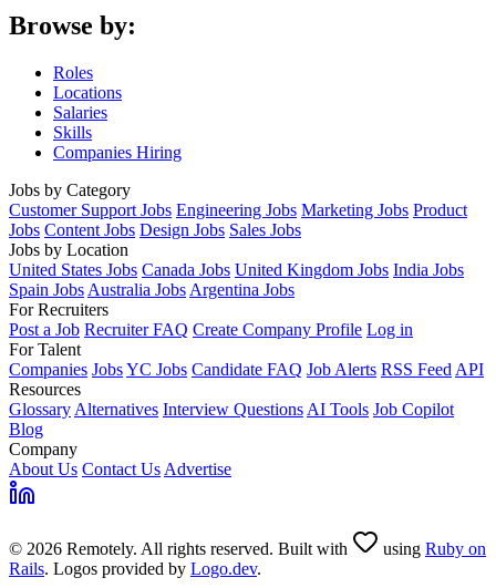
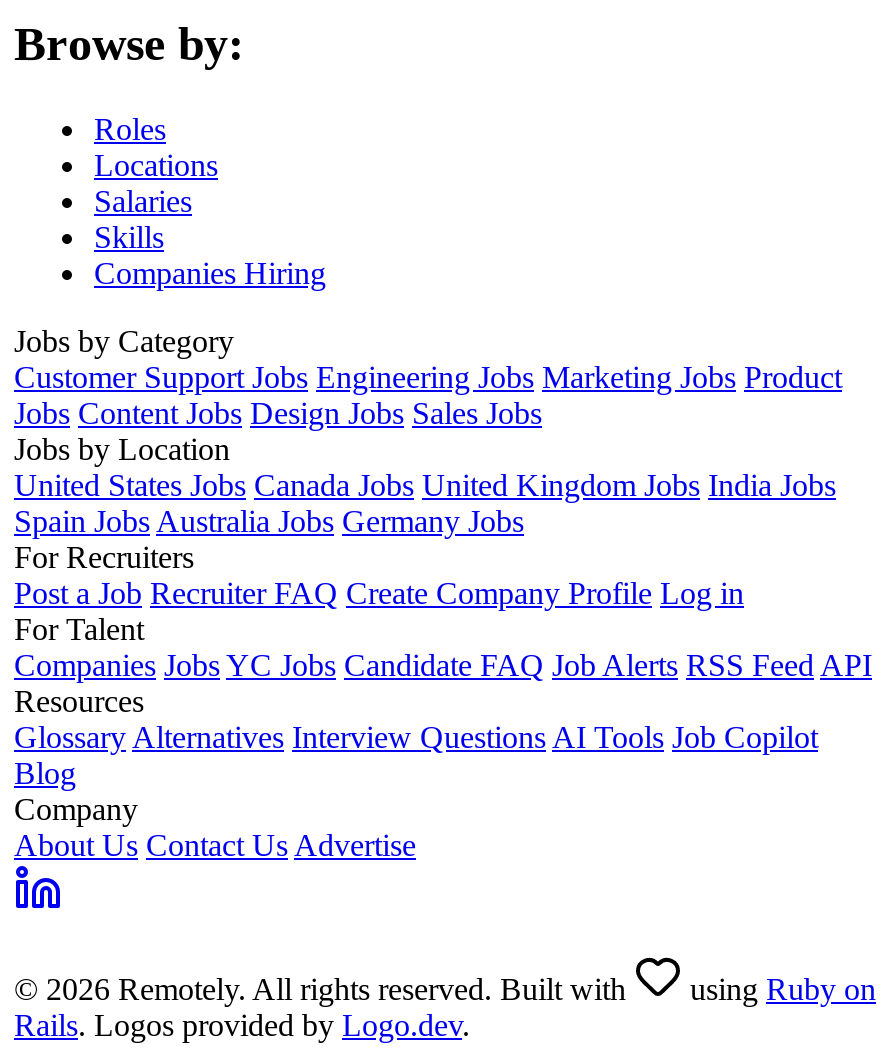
[9,280,294,299] Spain Jobs Australia Jobs Argentina Jobs -> [14,504,524,538] Spain Jobs Australia Jobs Germany Jobs

